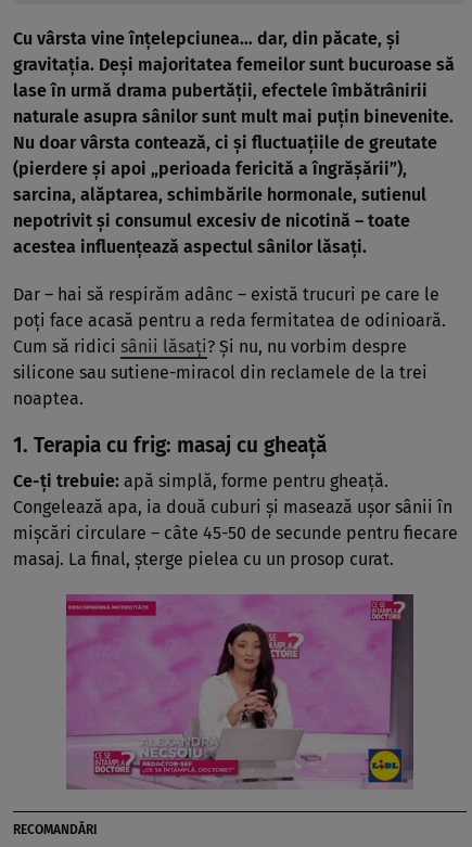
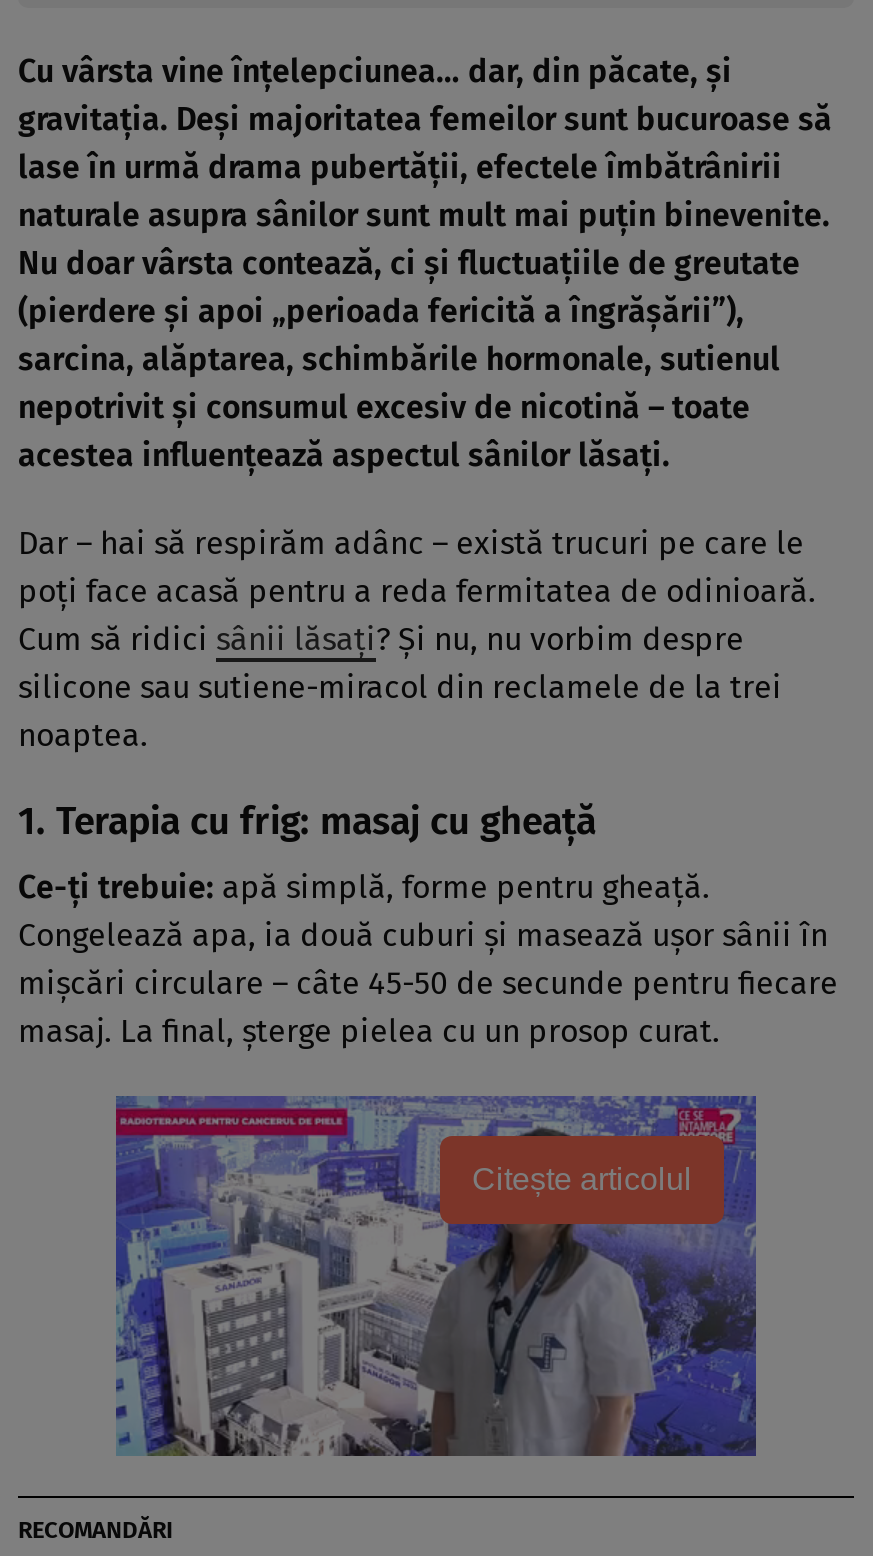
none -> [472,1161,692,1195] Citește articolul
[65,593,414,790] [image] -> [114,1094,758,1458] [image]

